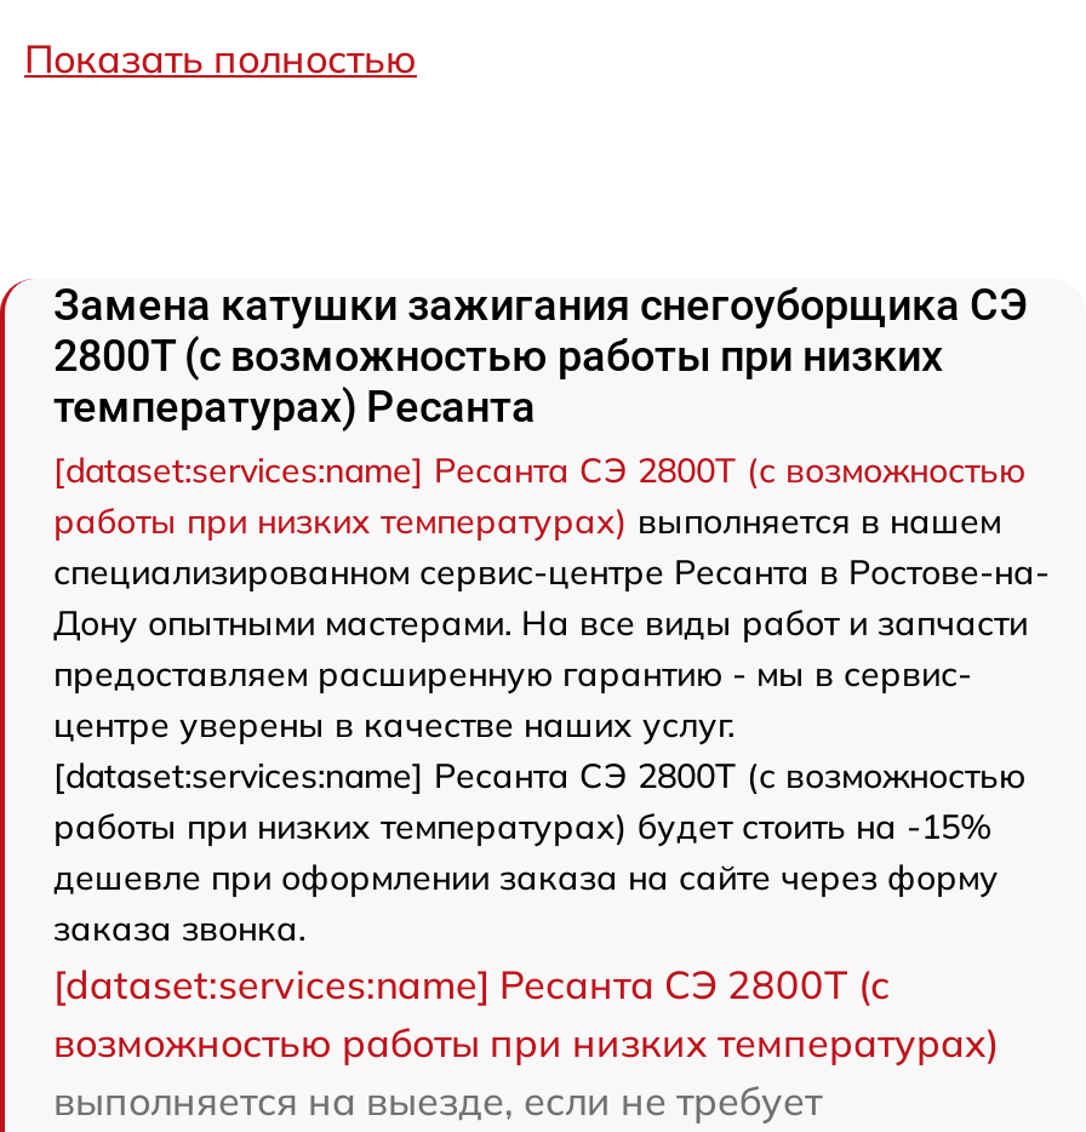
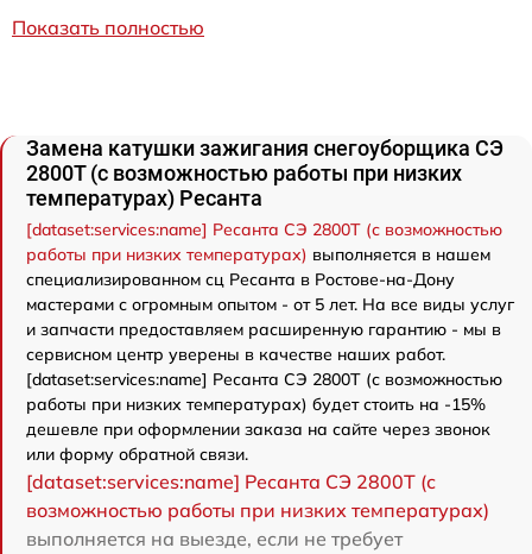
[53,550,1050,746] специализированном сервис-центре Ресанта в Ростове-на- | Дону опытными мастерами. На все виды работ и запчасти | предоставляем расширенную гарантию - мы в сервис- | центре уверены в качестве наших услуг. -> [26,269,514,365] специализированном сц Ресанта в Ростове-на-Дону | мастерами с огромным опытом - от 5 лет. На все виды услуг | и запчасти предоставляем расширенную гарантию - мы в | сервисном центр уверены в качестве наших работ.
[53,855,999,950] дешевле при оформлении заказа на сайте через форму | заказа звонка. -> [26,418,490,465] дешевле при оформлении заказа на сайте через звонок | или форму обратной связи.

